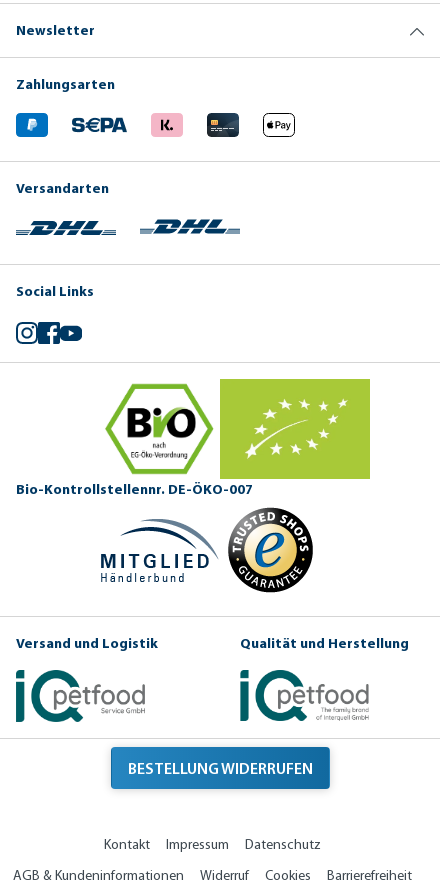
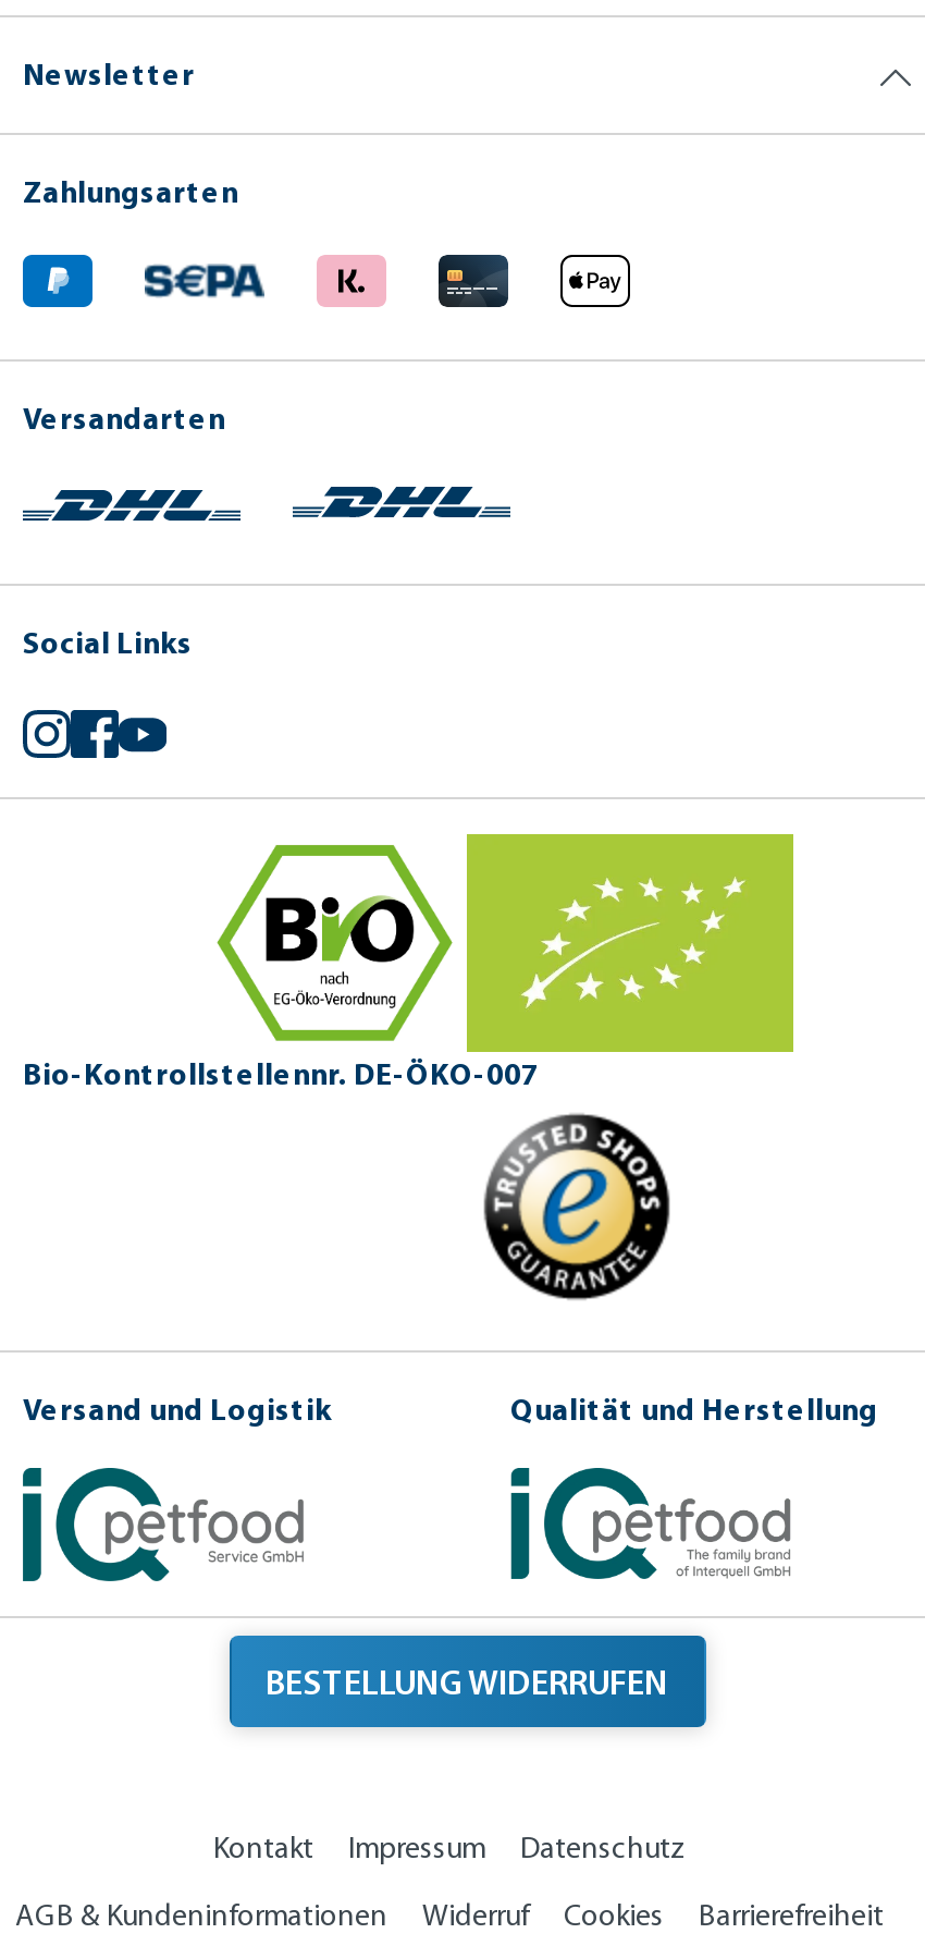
[100,518,218,583] [image] -> none

